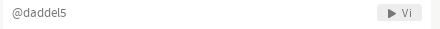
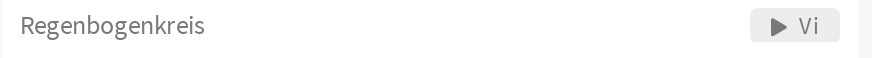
[12,5,66,21] @daddel5 -> [20,10,204,42] Regenbogenkreis

